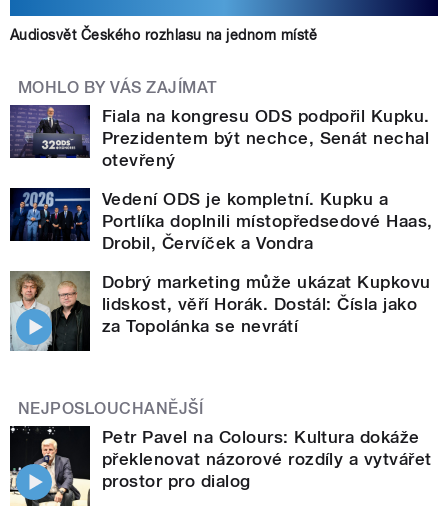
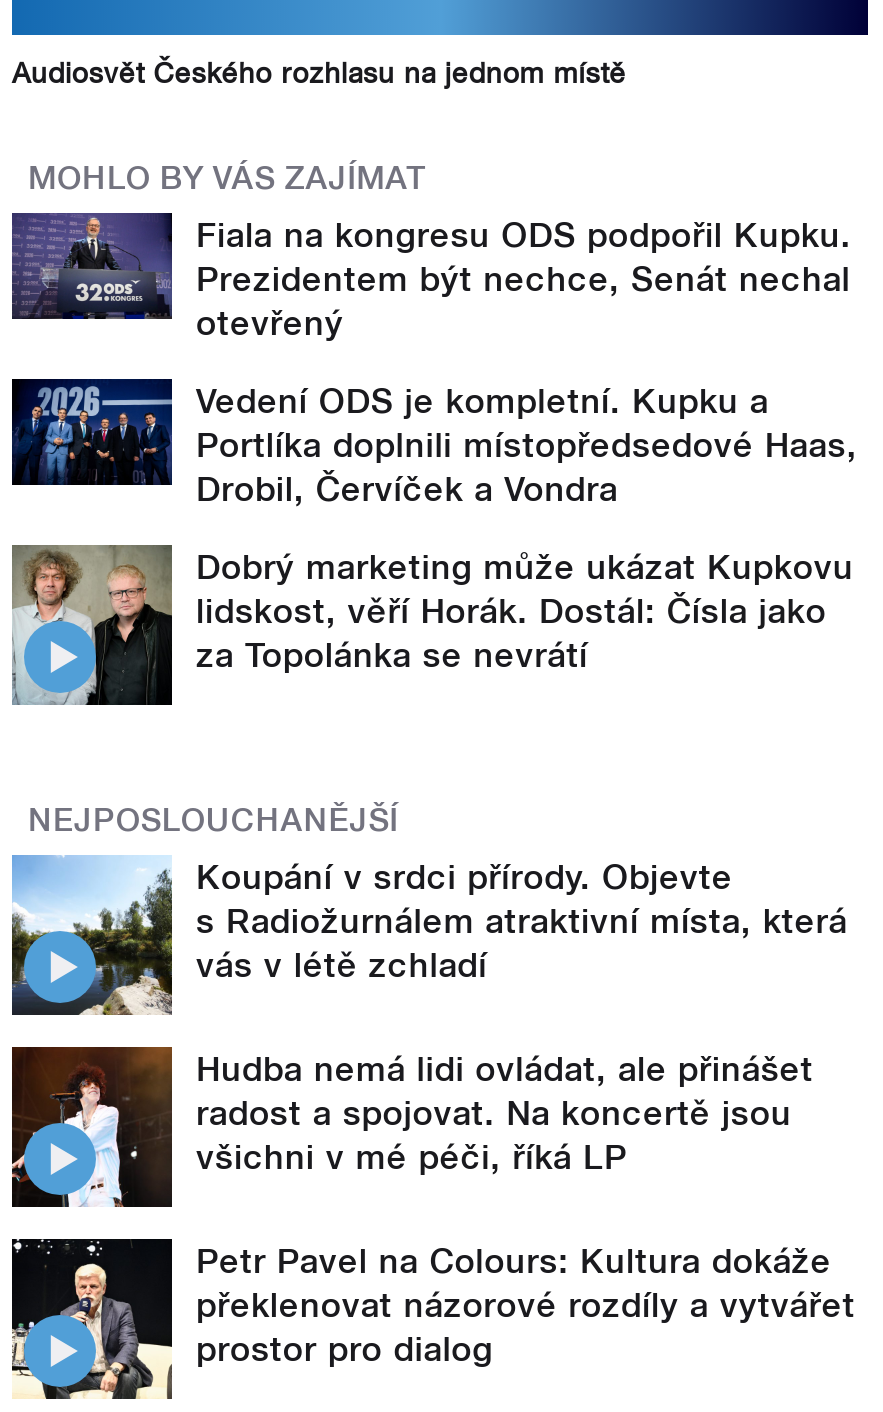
none -> [10,855,847,1177] [image] | Koupání v srdci přírody. Objevte | s Radiožurnálem atraktivní místa, která | vás v létě zchladí | Hudba nemá lidi ovládat, ale přinášet | radost a spojovat. Na koncertě jsou | všichni v mé péči, říká LP
none -> [10,1045,174,1209] [image]

